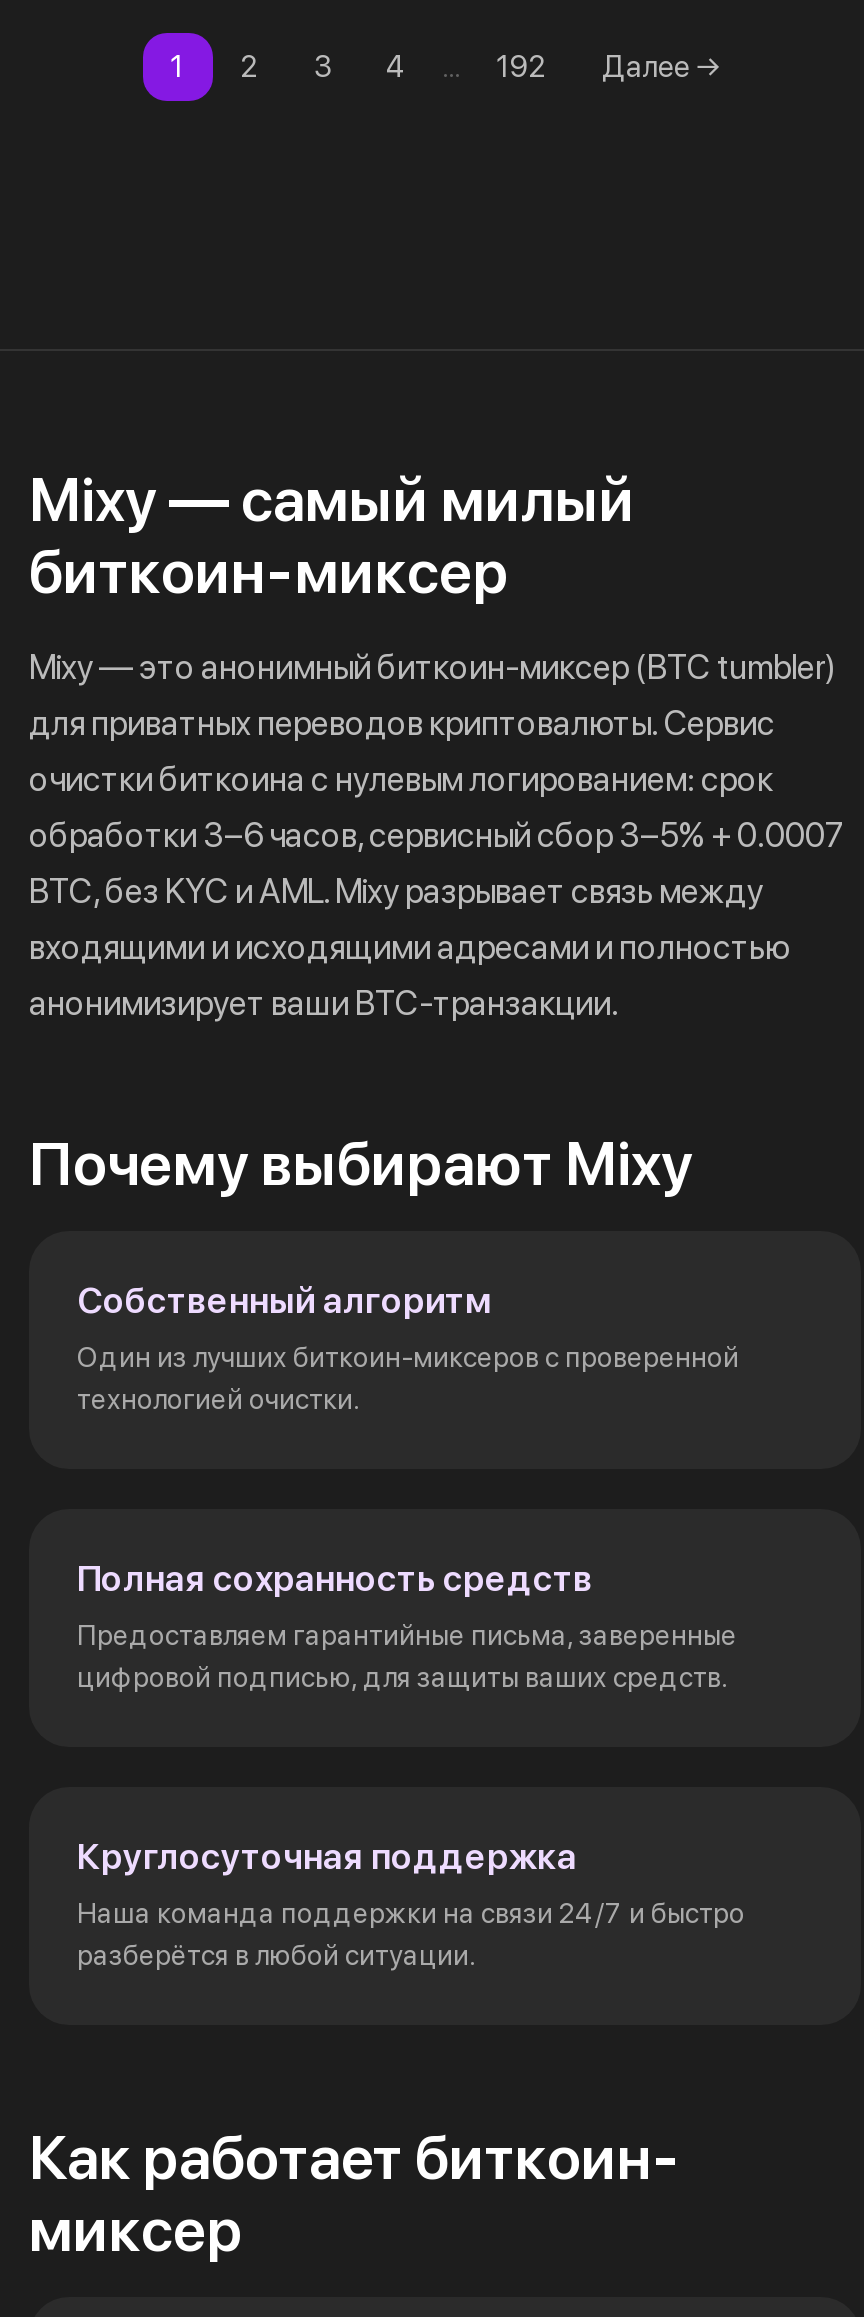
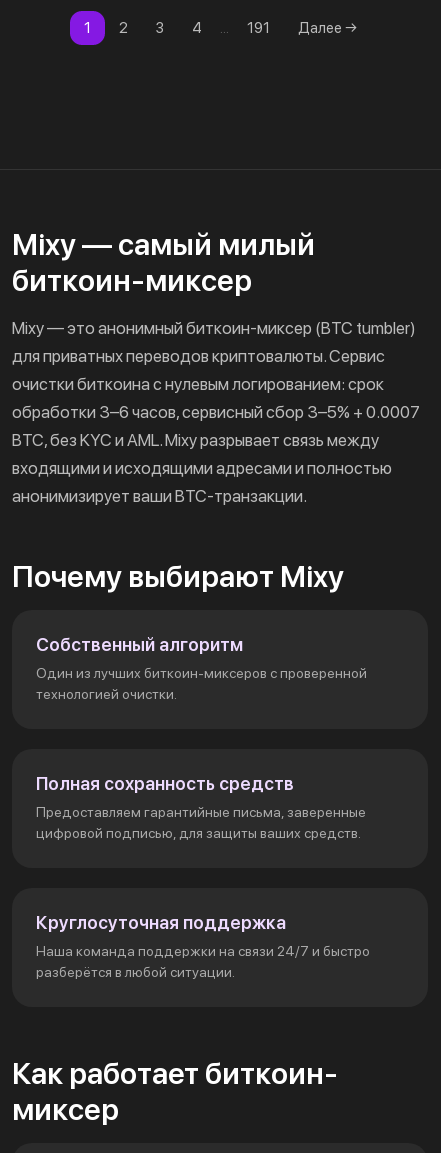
[496,49,546,85] 192 -> [246,19,269,37] 191

